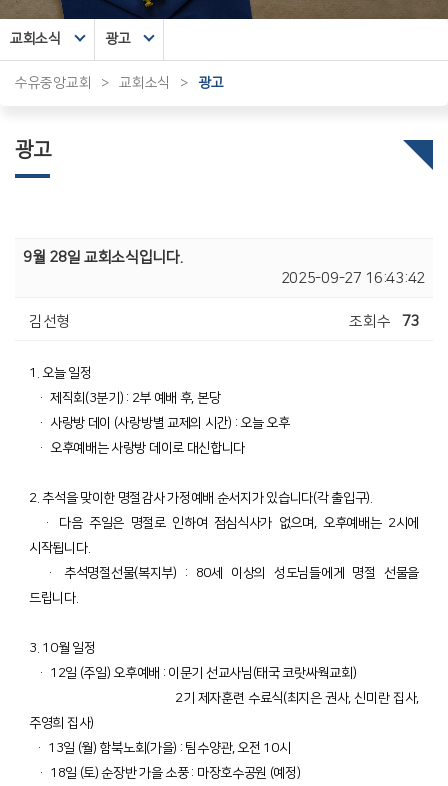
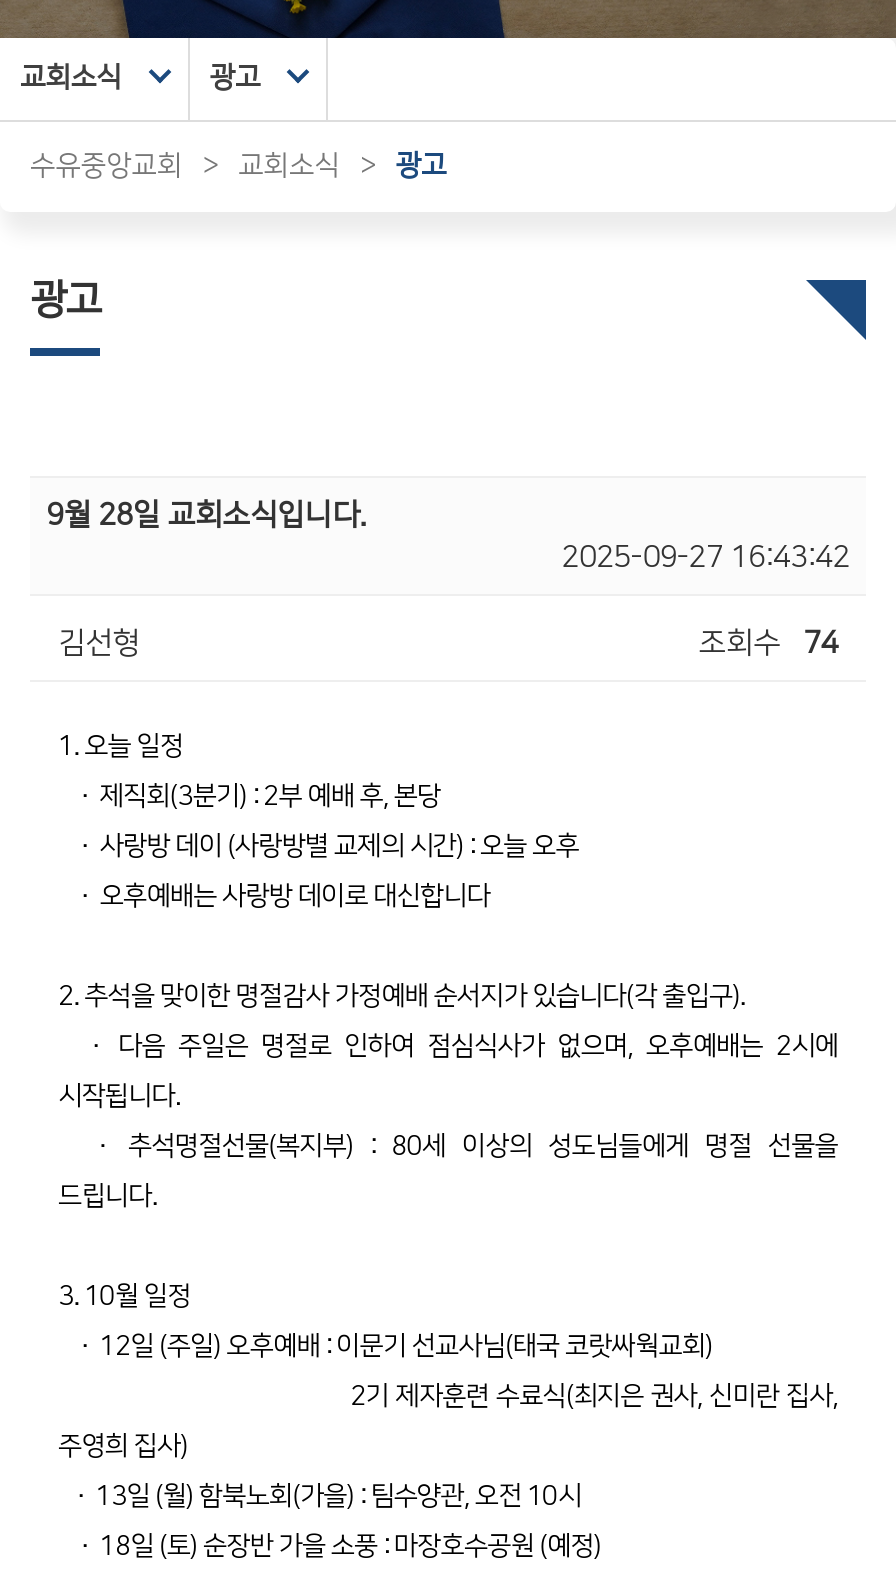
[349,313,419,330] 조회수 73 -> [699,625,838,659] 조회수 74

